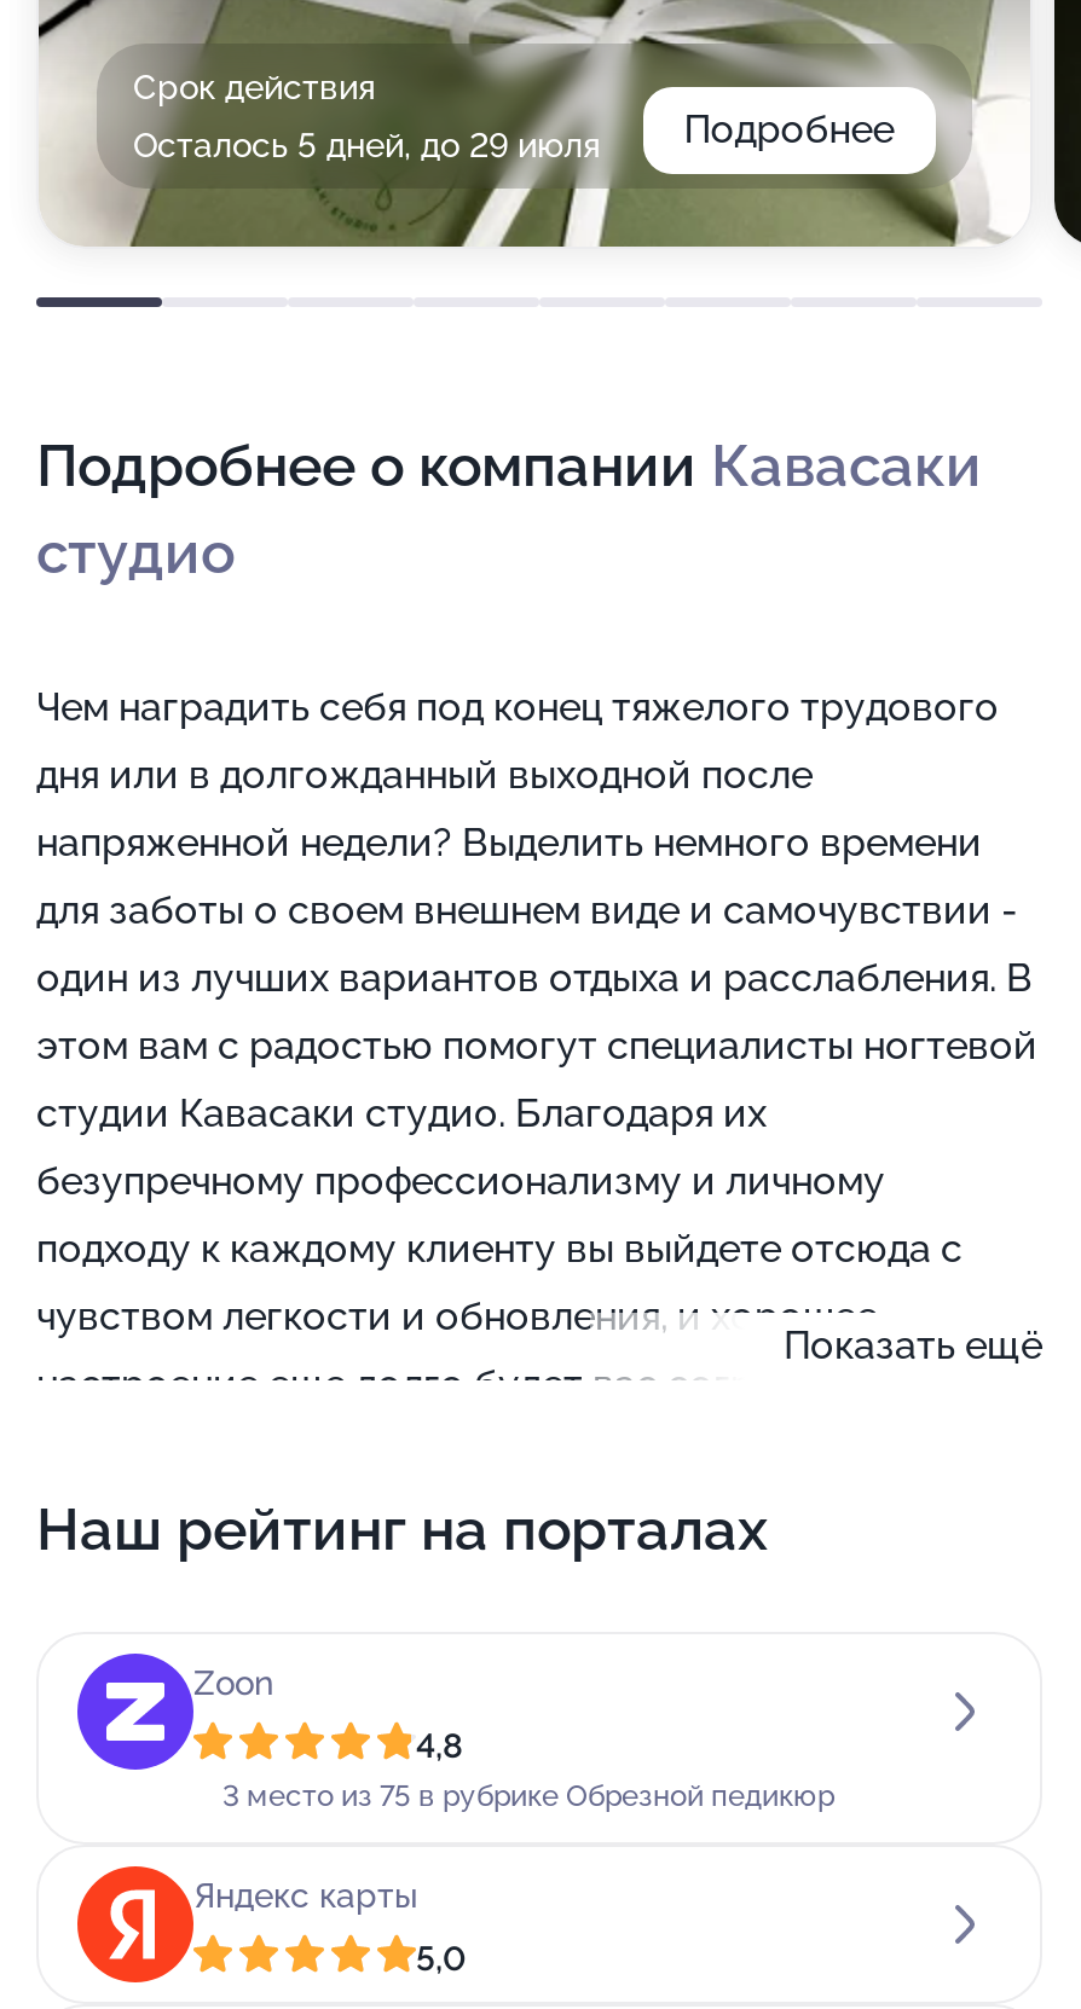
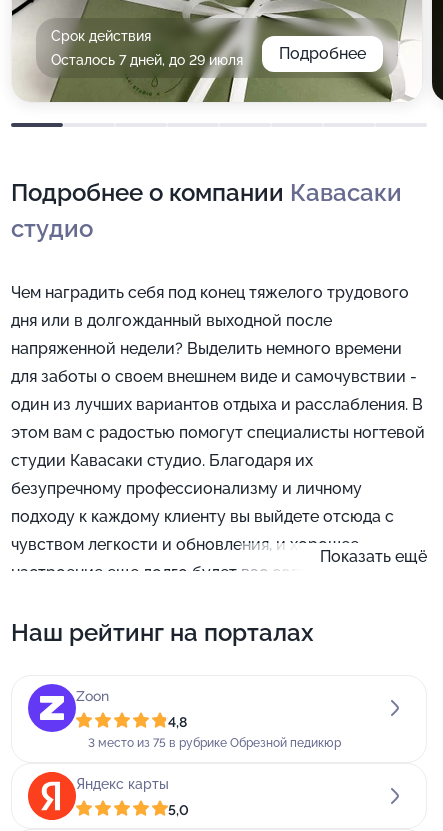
[133,126,600,164] Осталось 5 дней, до 29 июля -> [51,52,243,68] Осталось 7 дней, до 29 июля

